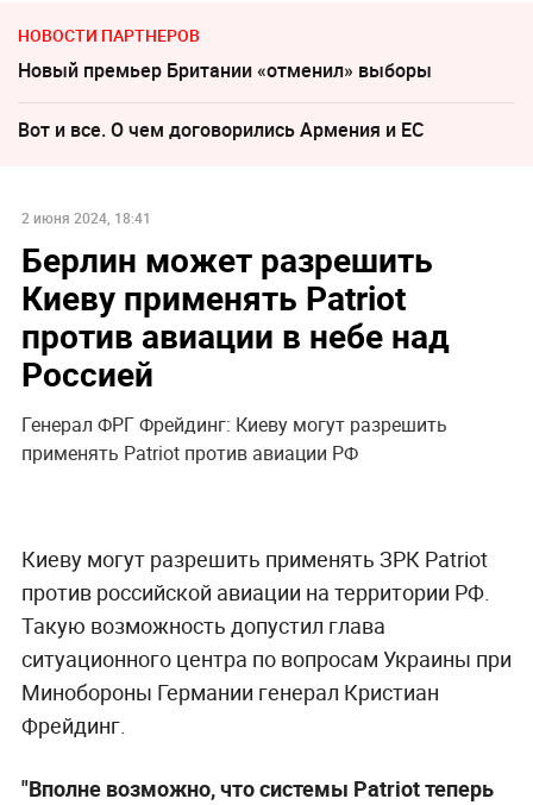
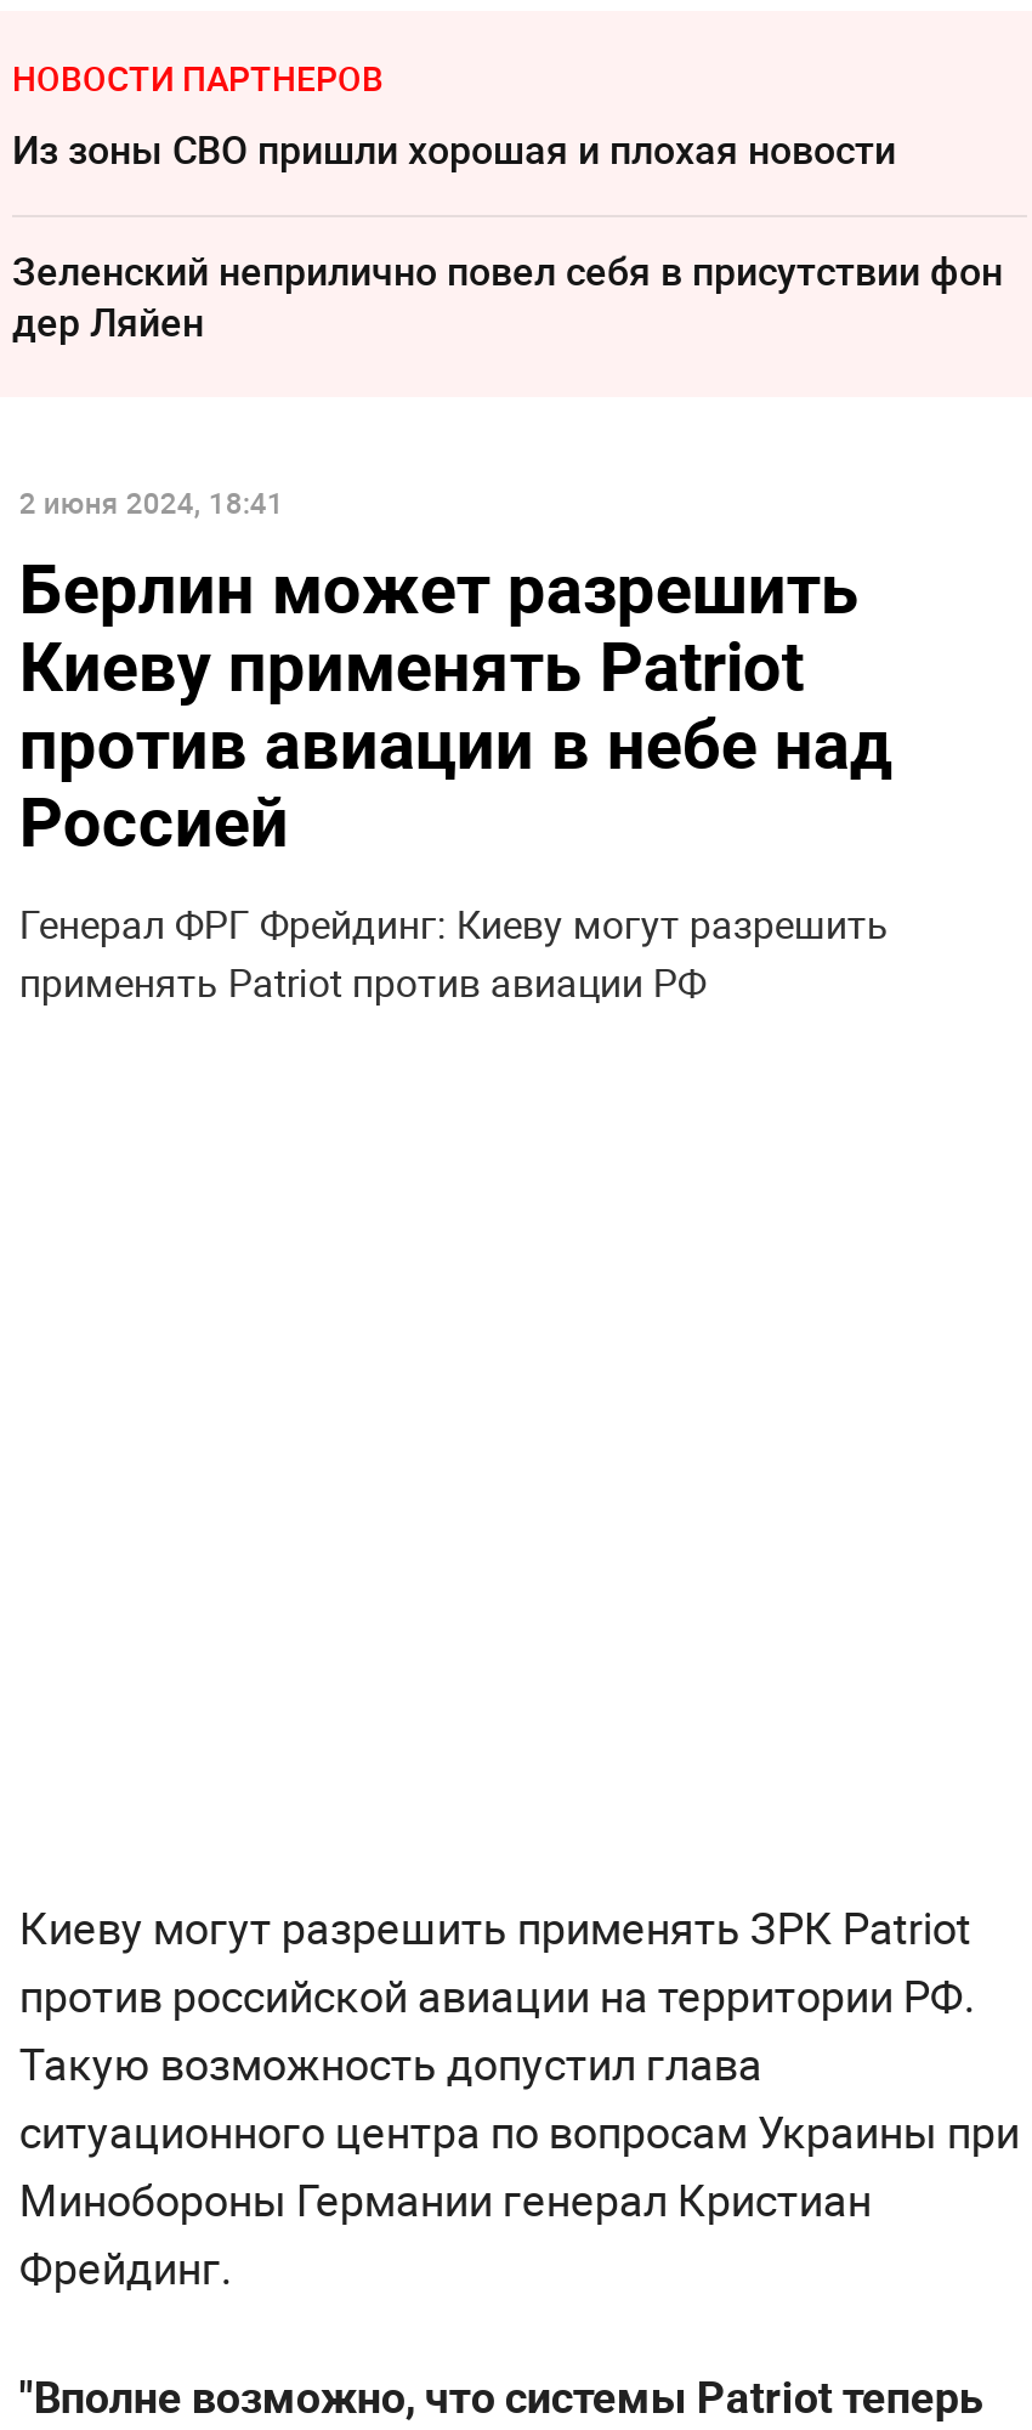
[18,57,432,83] Новый премьер Британии «отменил» выборы -> [12,122,896,176] Из зоны СВО пришли хорошая и плохая новости
[18,116,424,143] Вот и все. О чем договорились Армения и ЕС -> [12,244,1003,348] Зеленский неприлично повел cебя в присутствии фон | дер Ляйен

